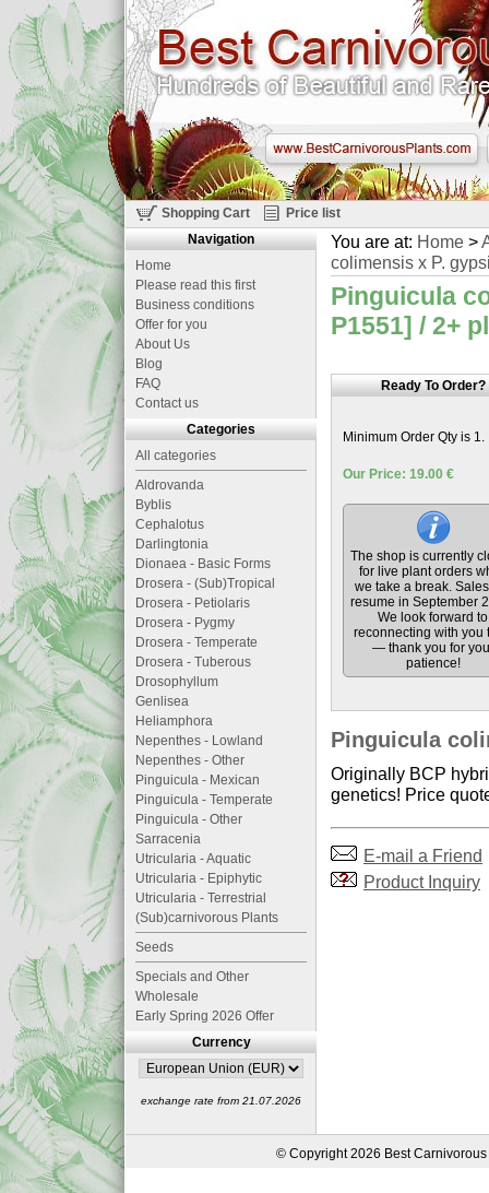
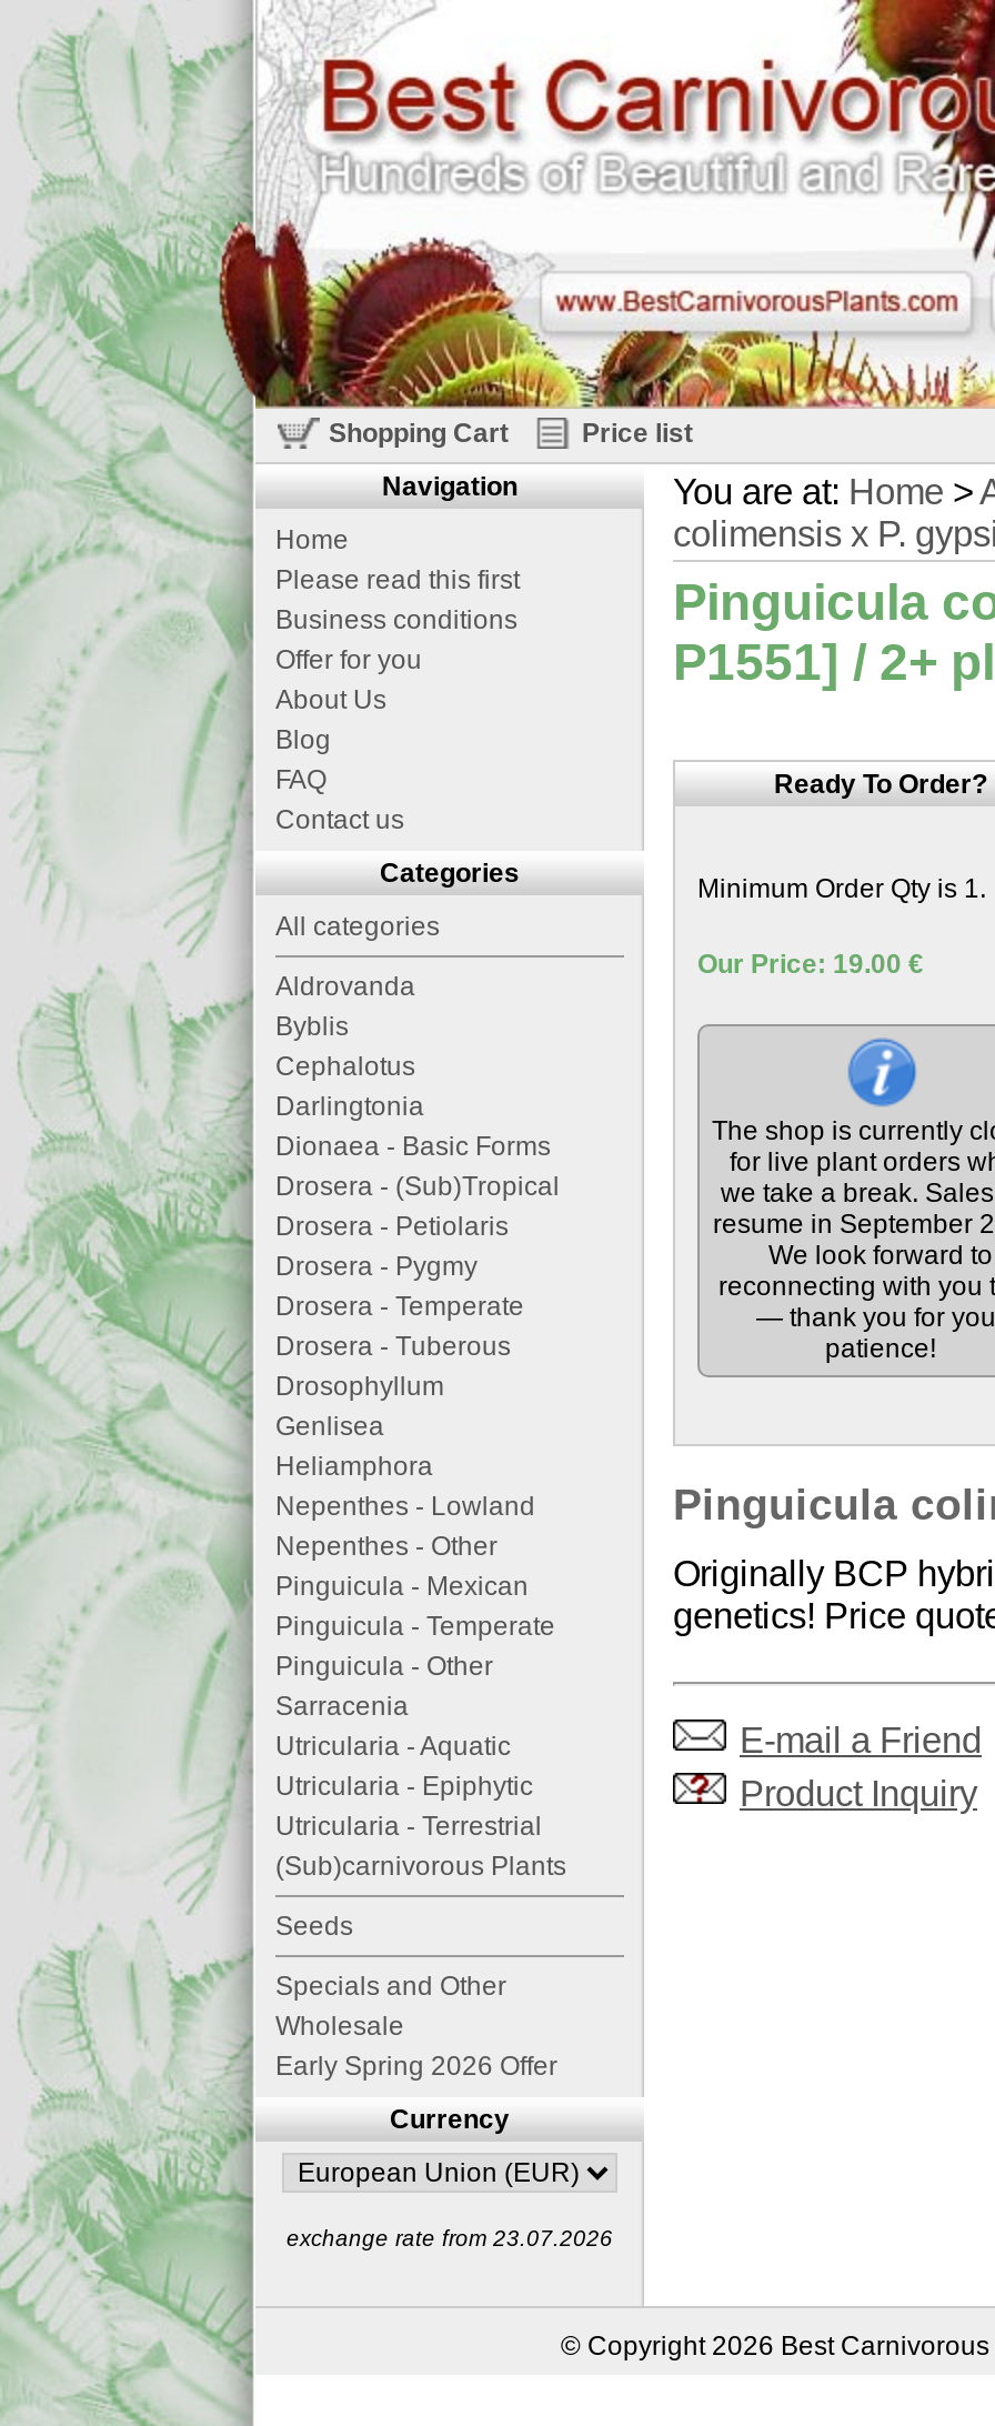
[141,1095,301,1107] exchange rate from 21.07.2026 -> [287,2226,613,2250] exchange rate from 23.07.2026

